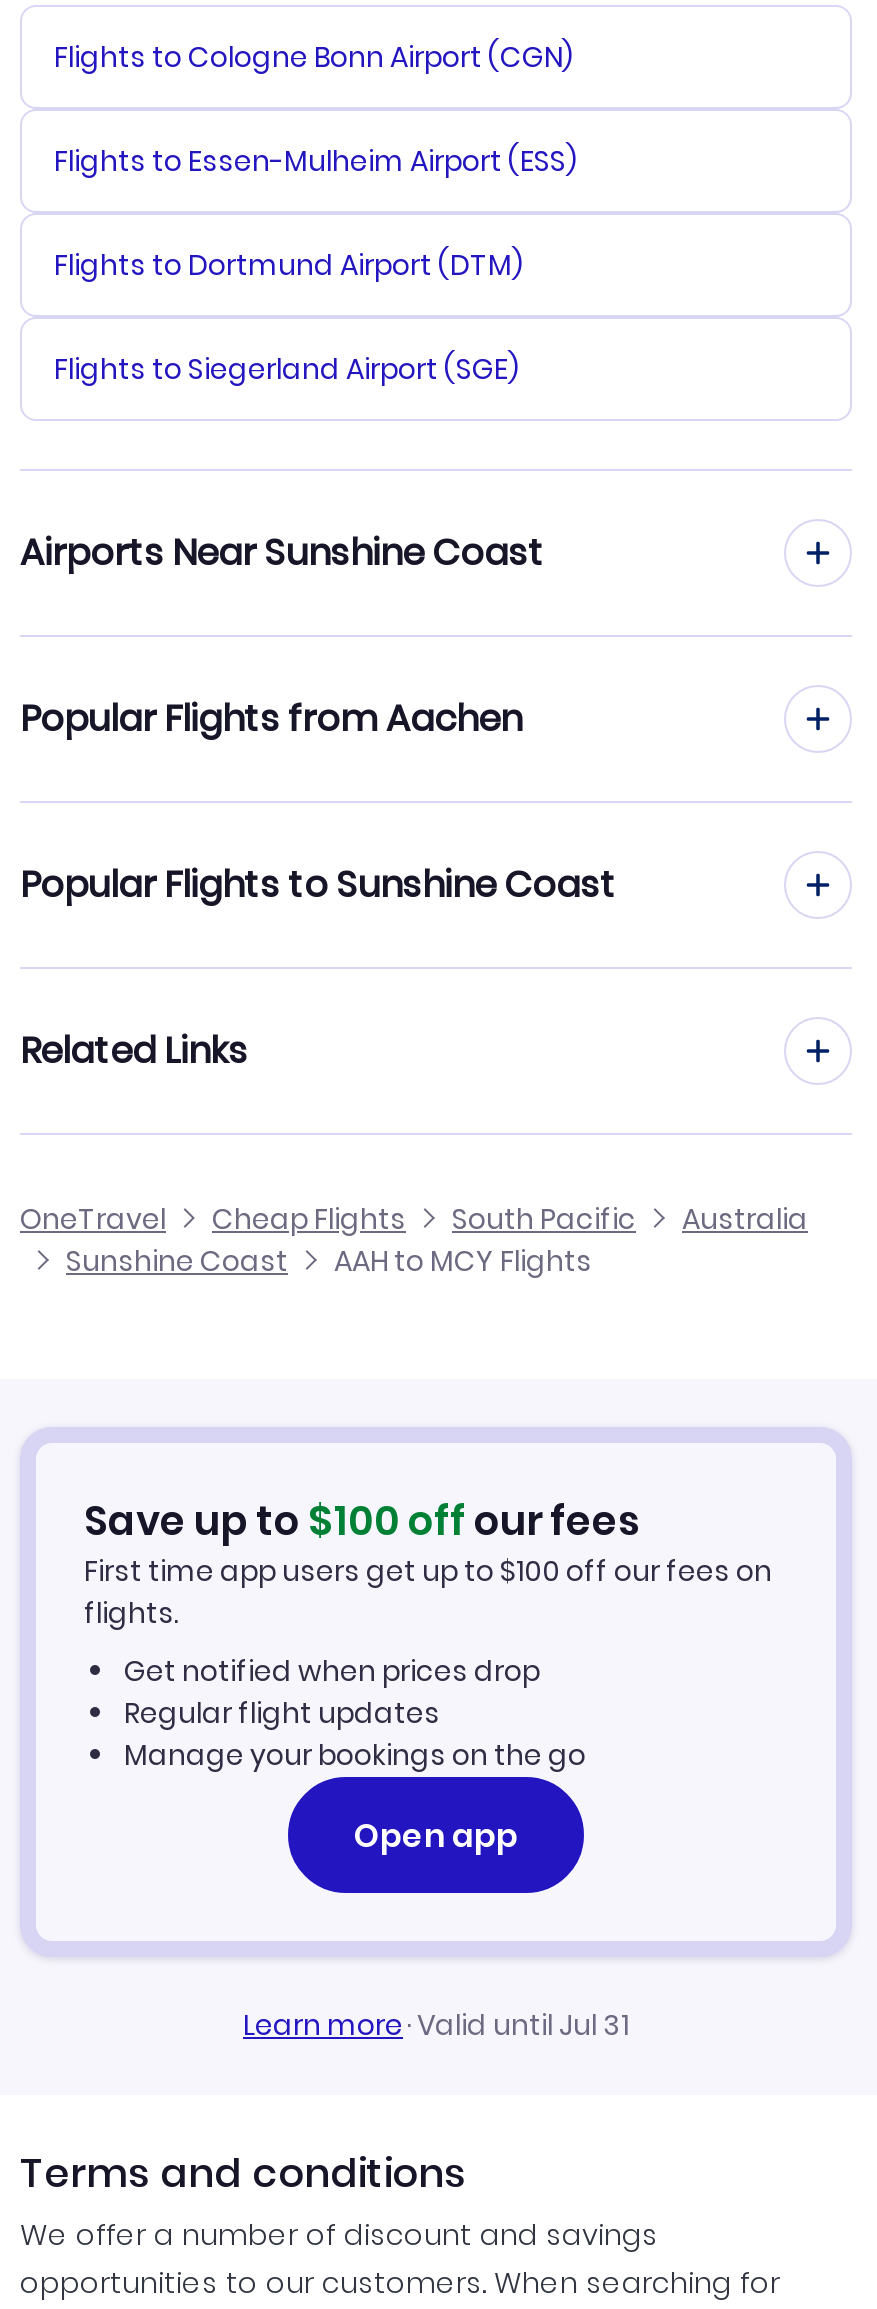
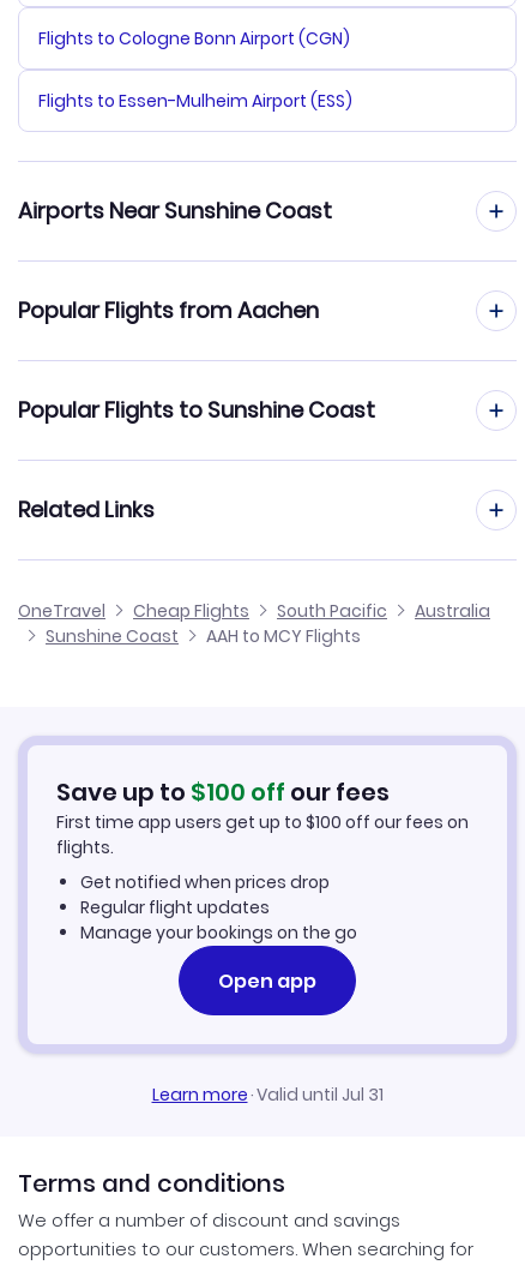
[54,246,524,390] Flights to Dortmund Airport (DTM) | Flights to Siegerland Airport (SGE) -> none

